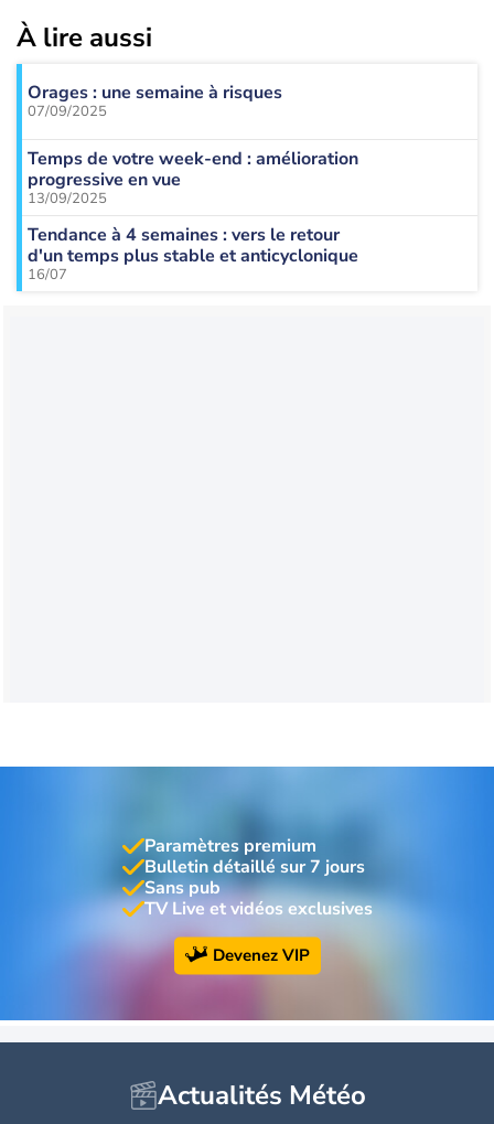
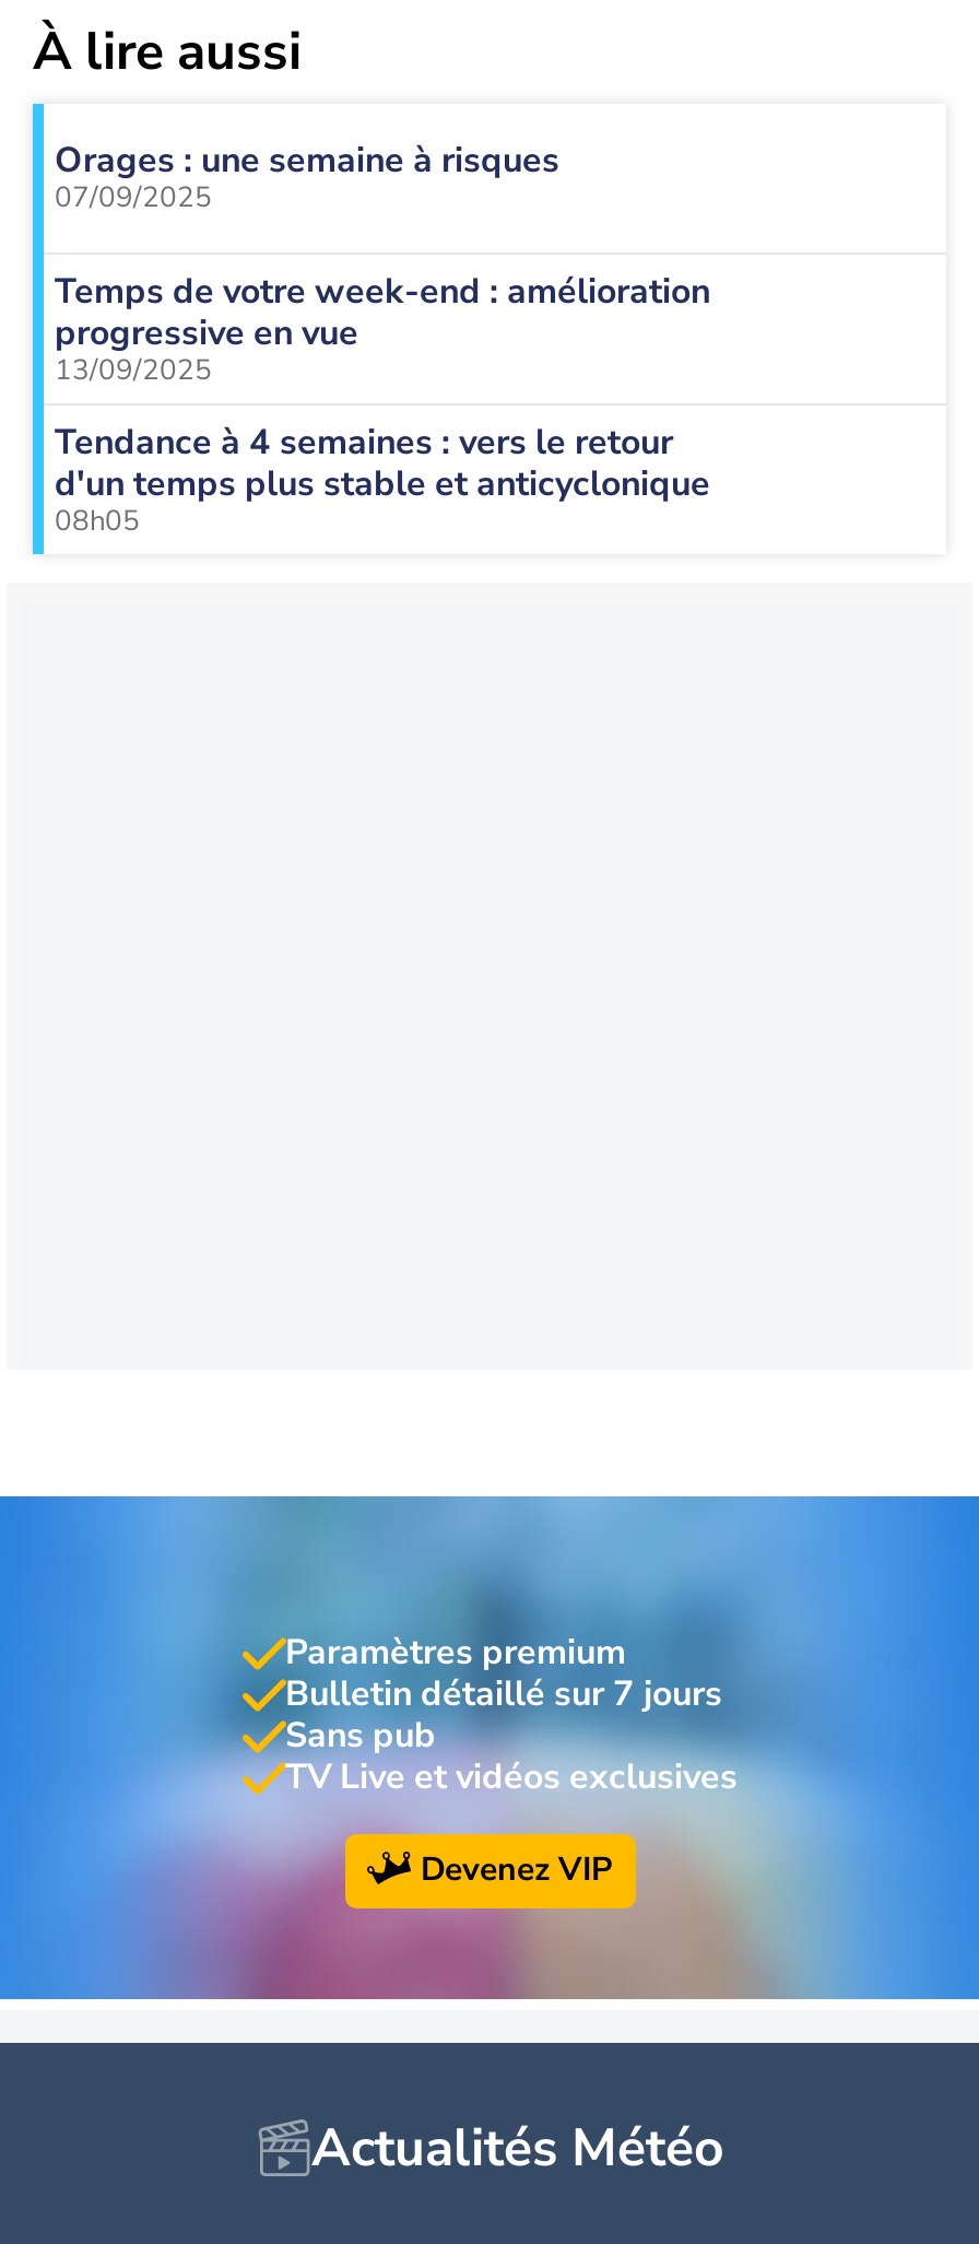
[28,264,67,284] 16/07 -> [55,501,140,540] 08h05

